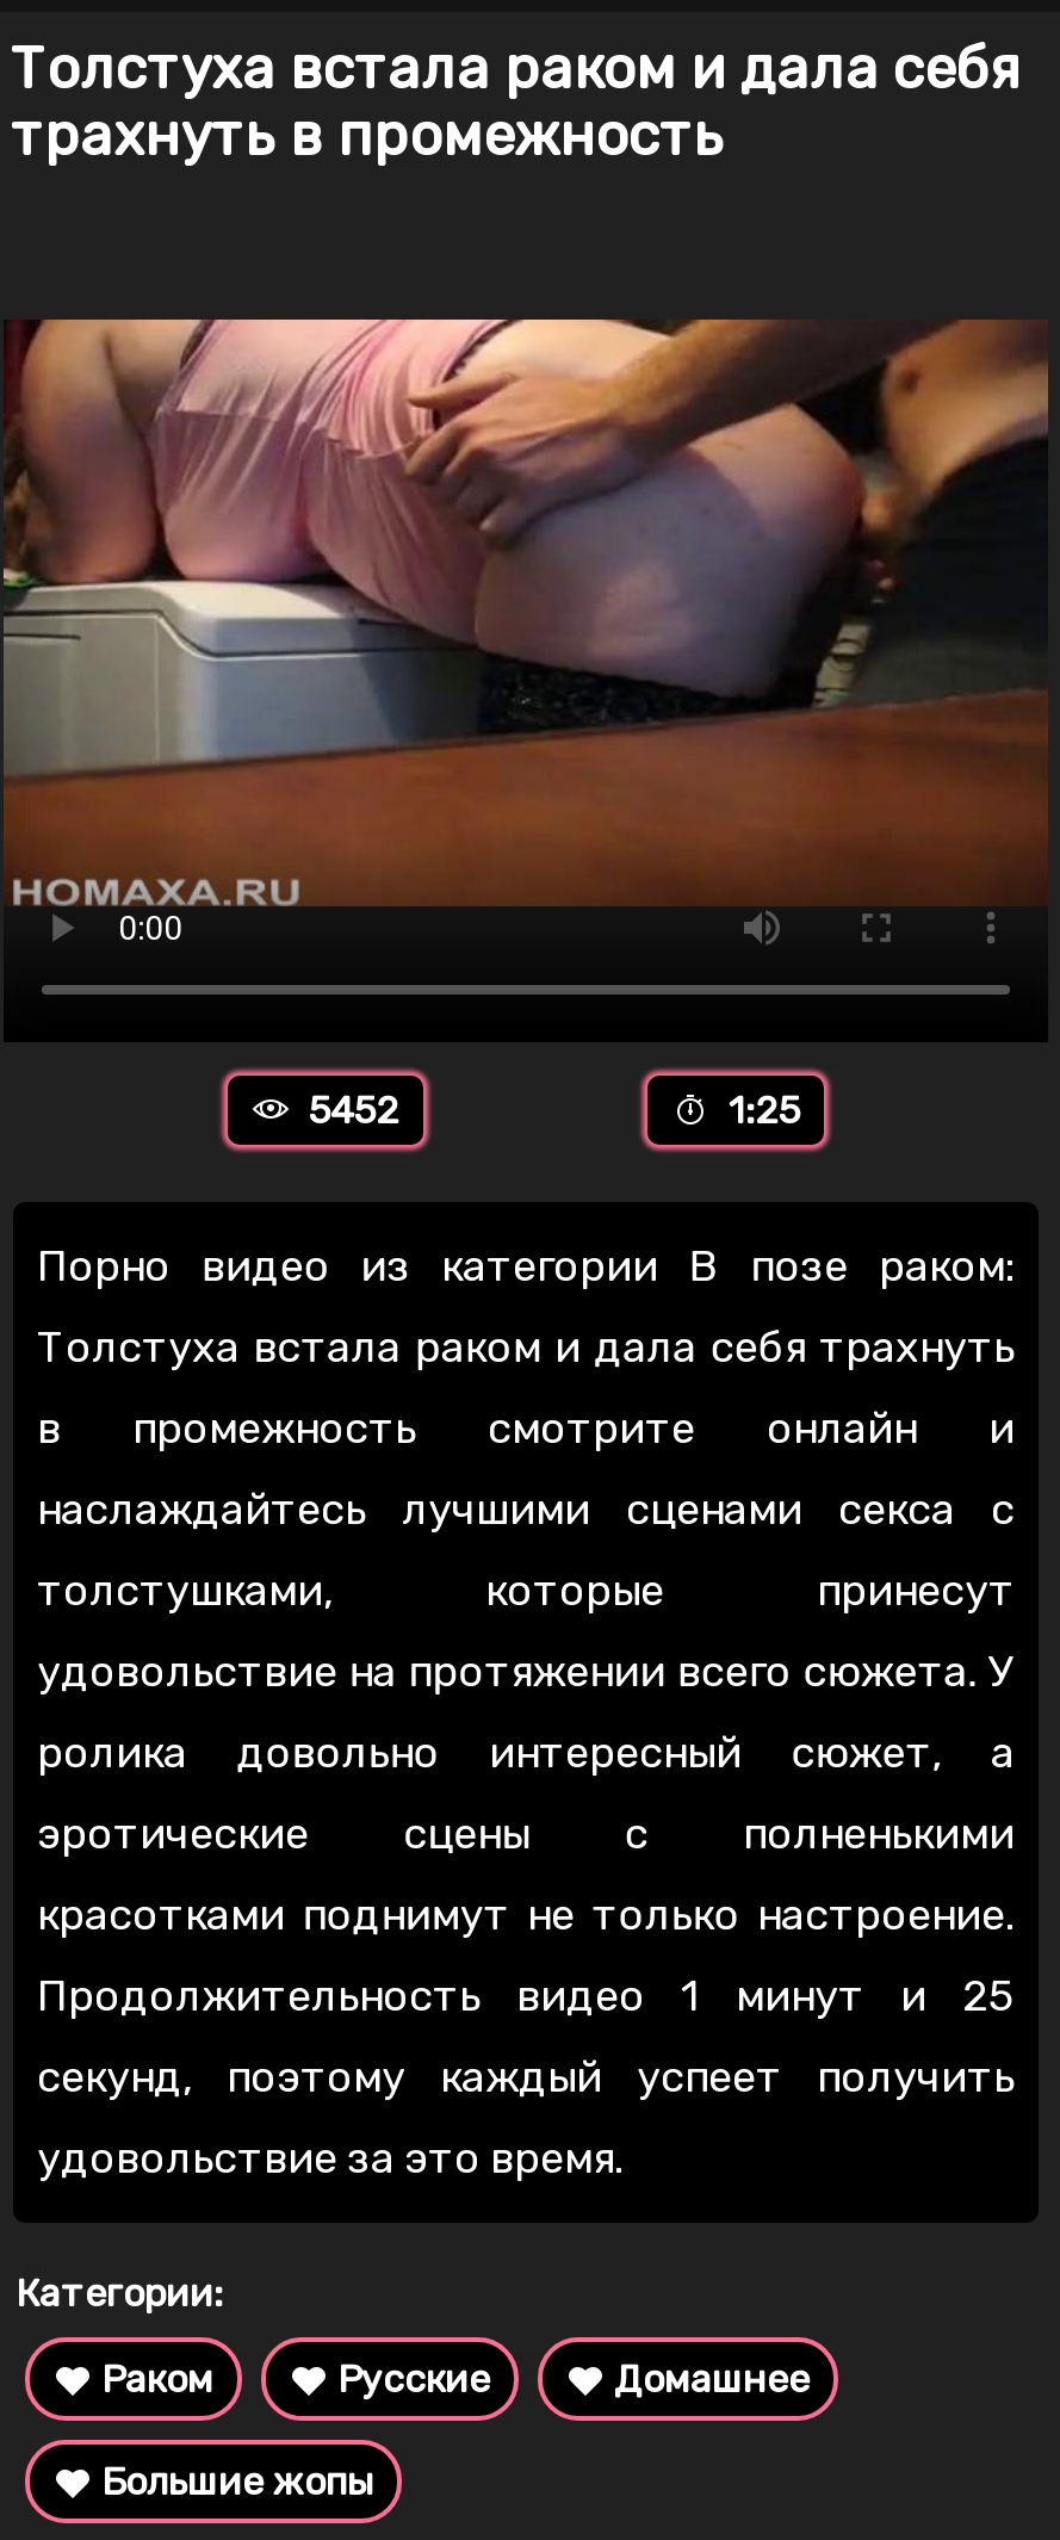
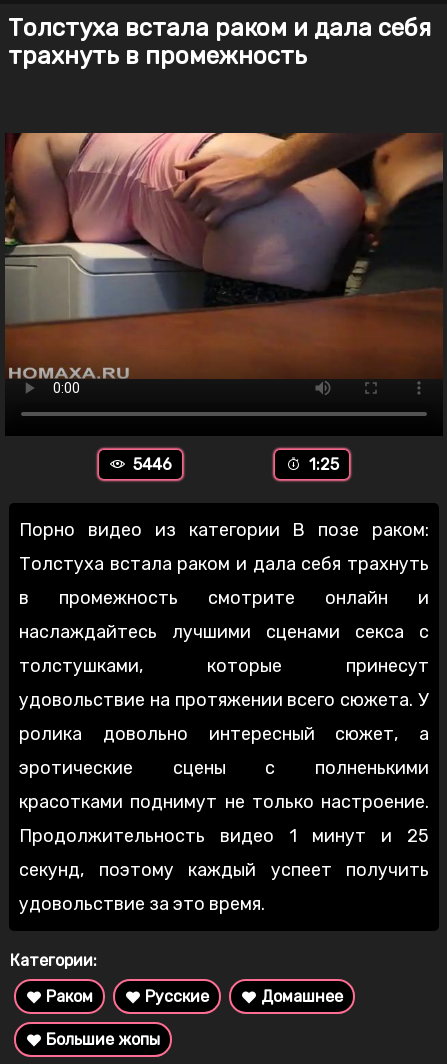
[299,1088,399,1133] 5452 -> [129,455,172,474] 5446

